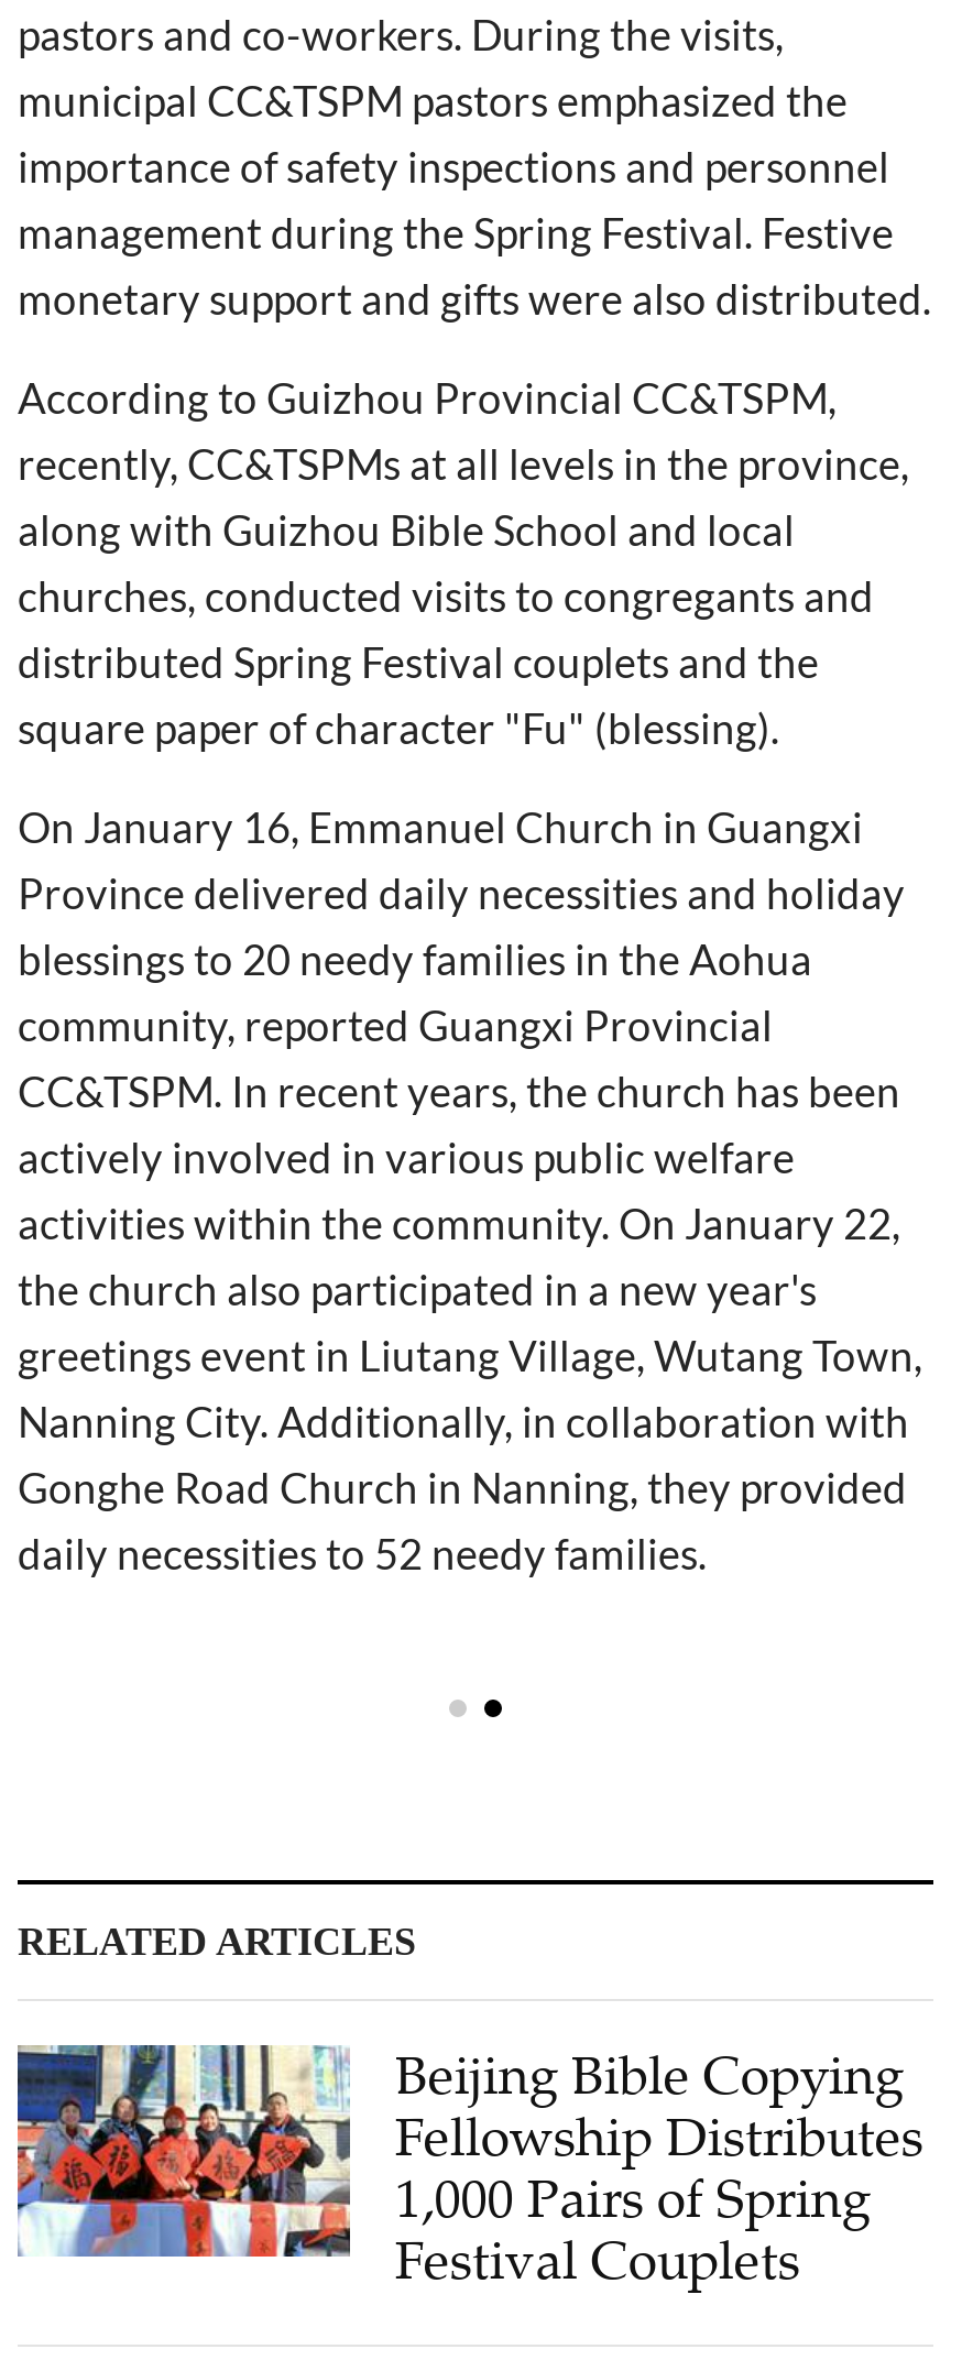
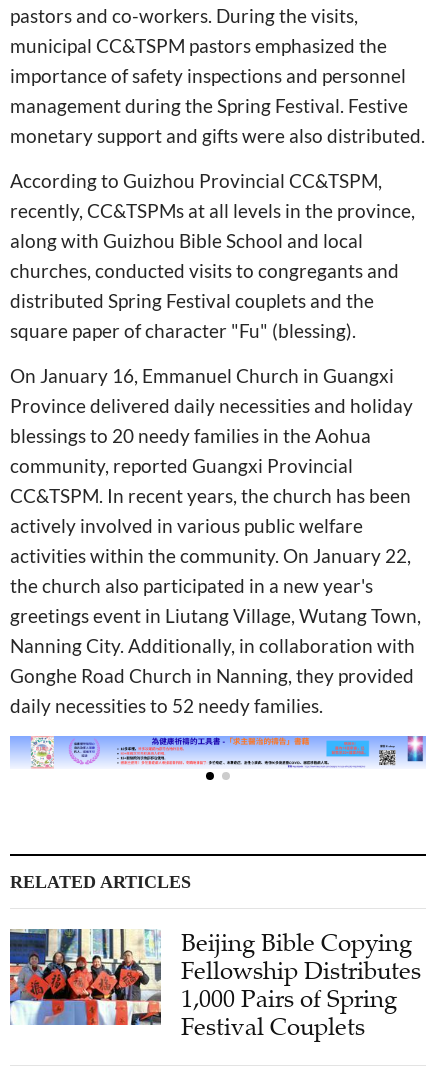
none -> [9,735,427,781] [image]

